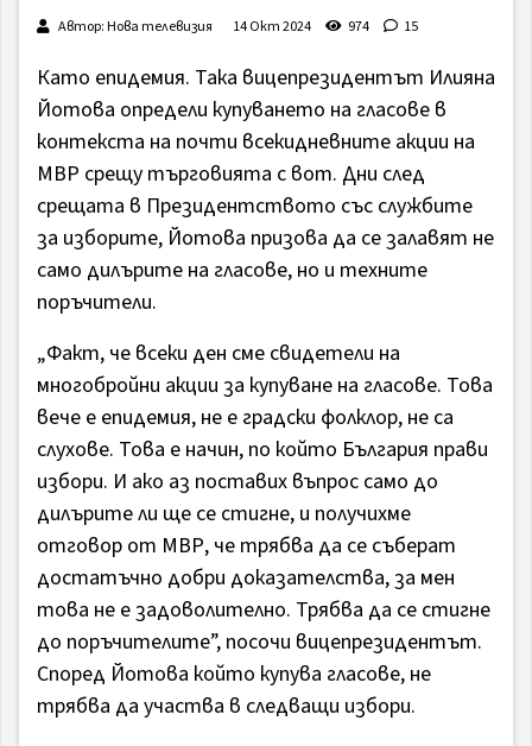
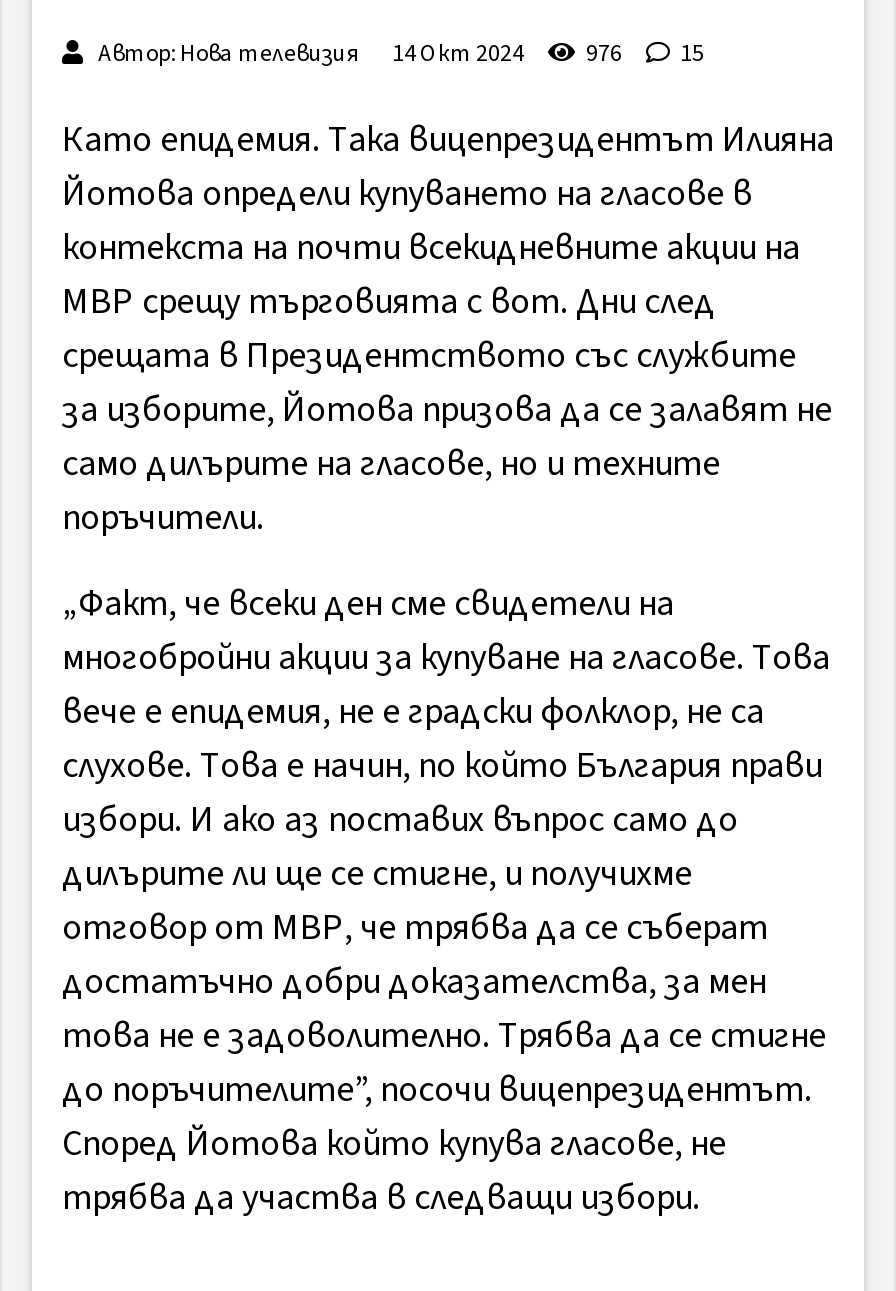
[348,16,369,36] 974 -> [586,36,622,70] 976

